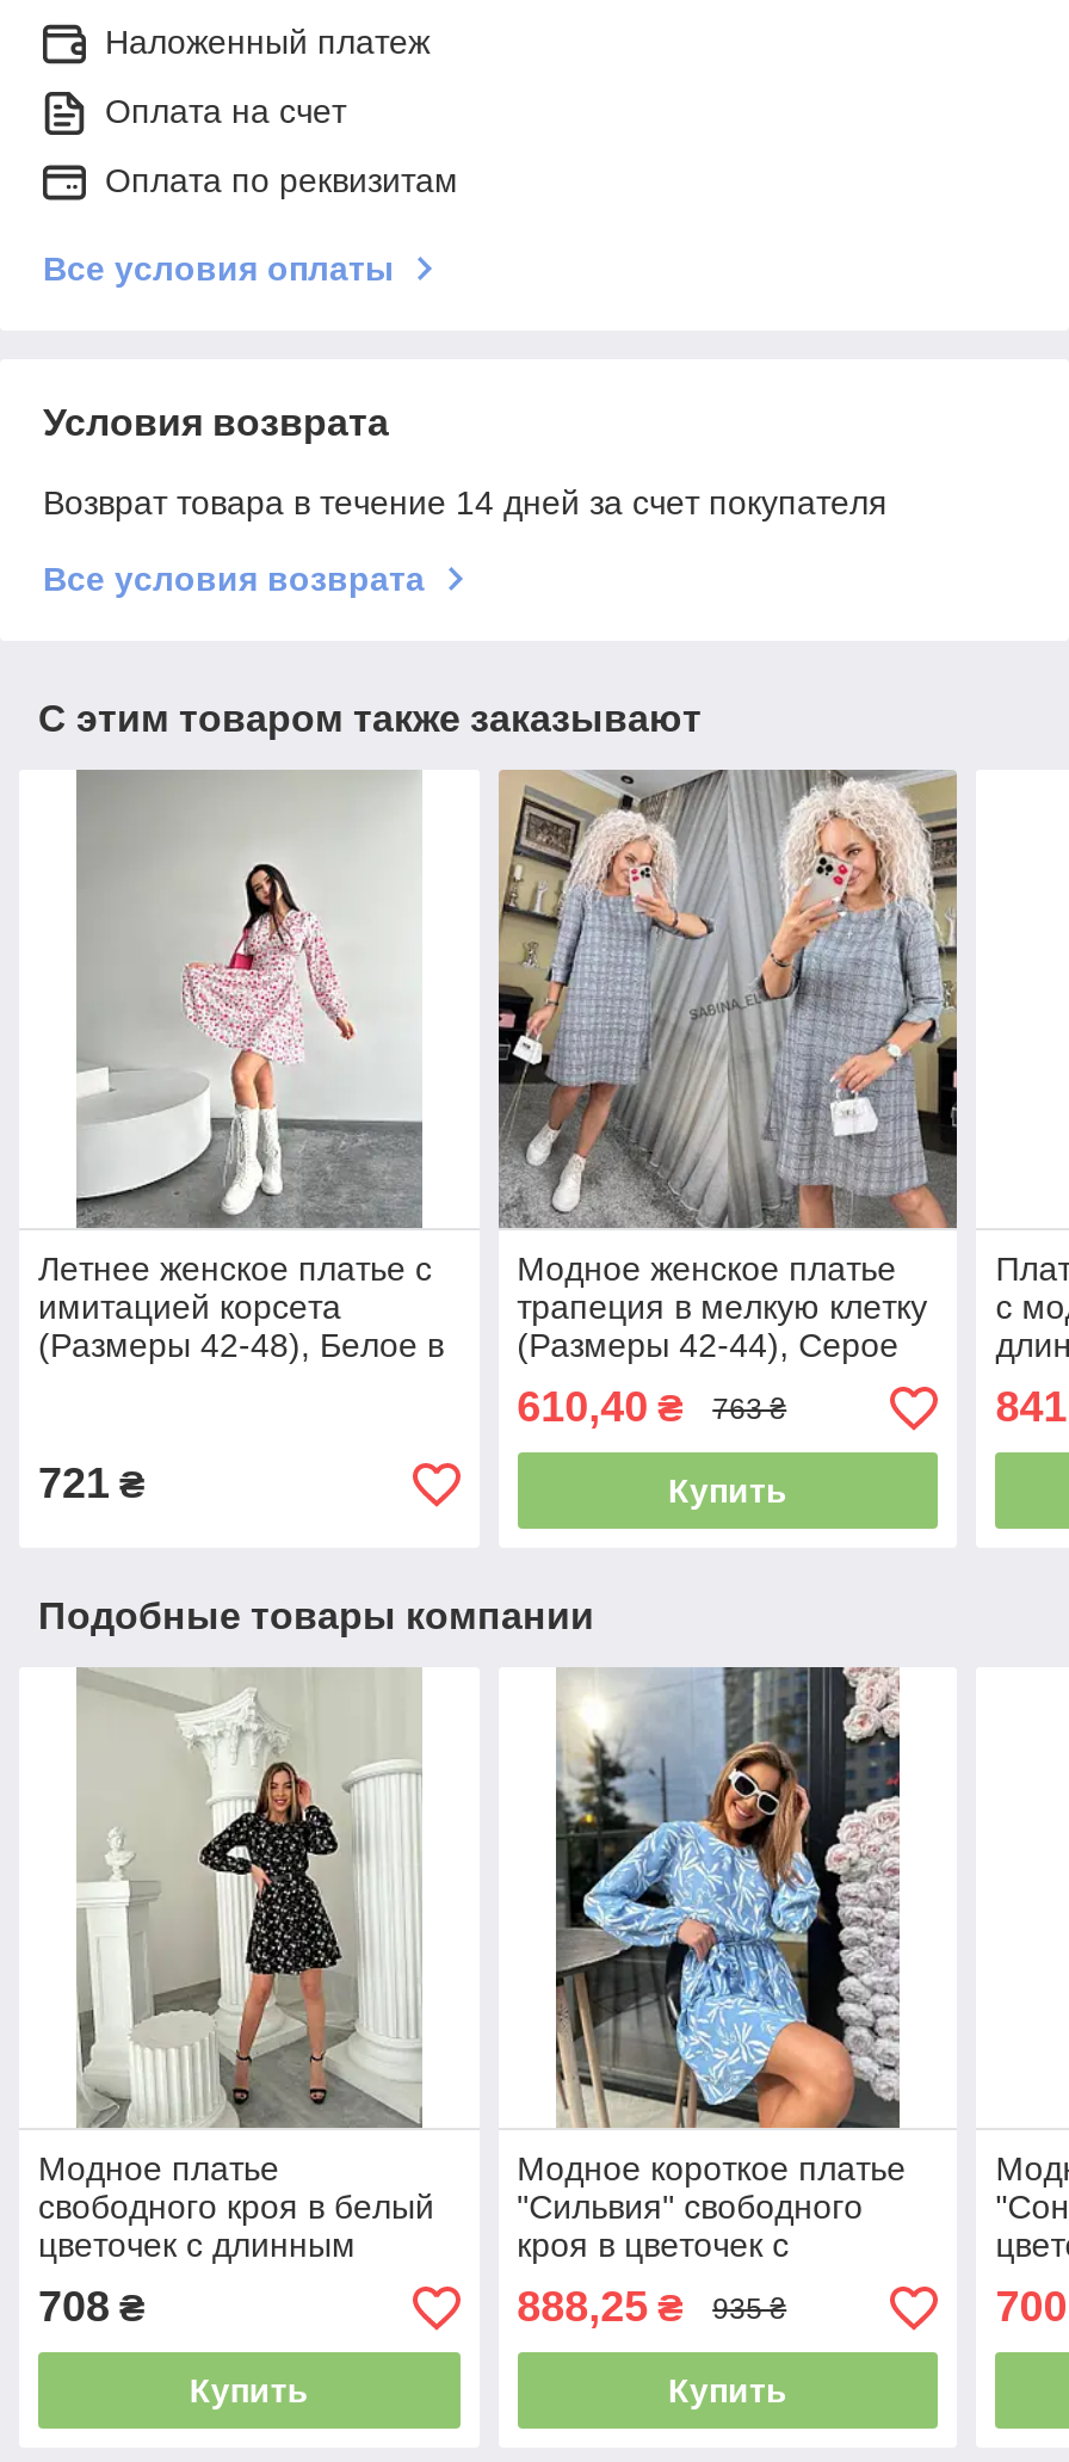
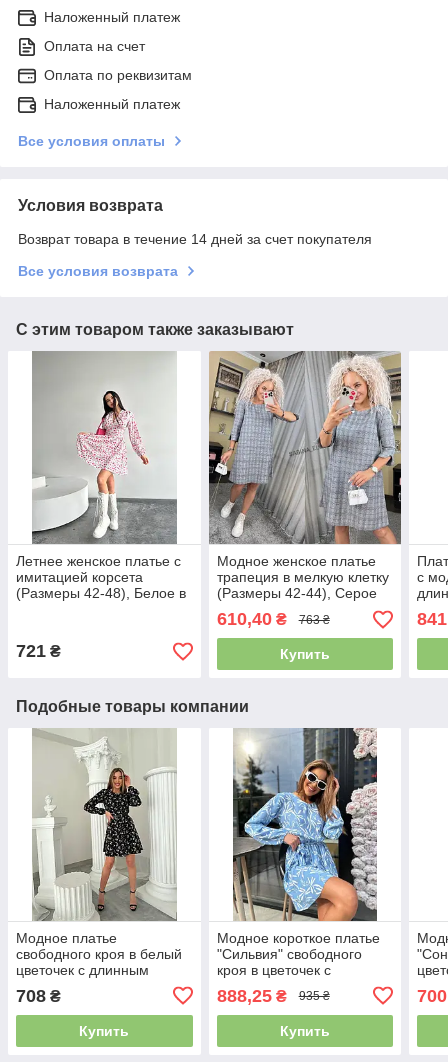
none -> [44,96,180,112] Наложенный платеж

